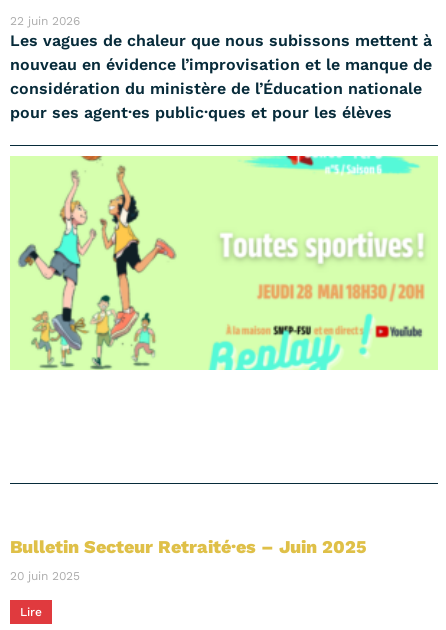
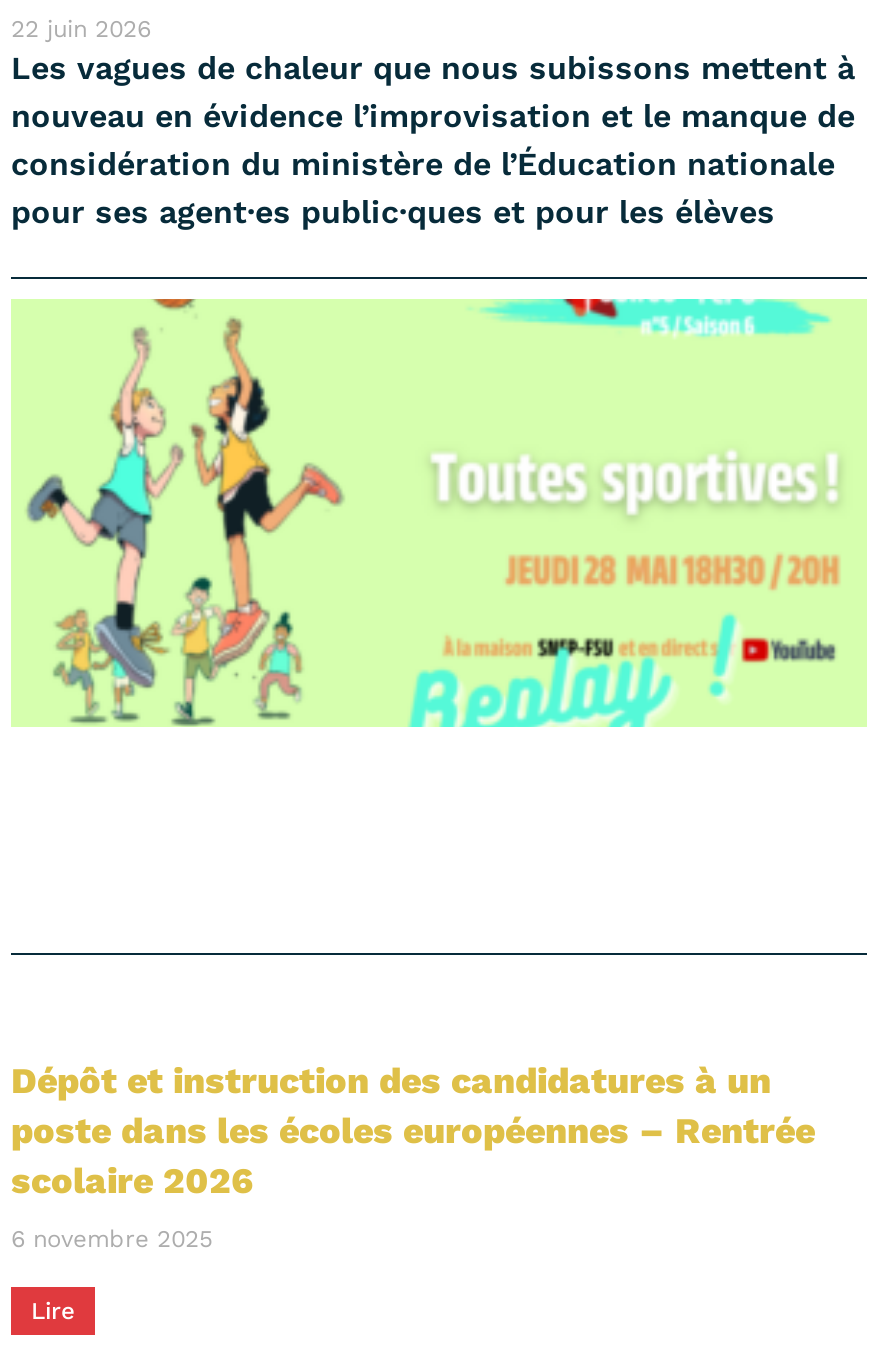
[10,536,367,557] Bulletin Secteur Retraité·es – Juin 2025 -> [11,1059,815,1201] Dépôt et instruction des candidatures à un | poste dans les écoles européennes – Rentrée | scolaire 2026
[10,569,80,583] 20 juin 2025 -> [11,1225,213,1253] 6 novembre 2025

